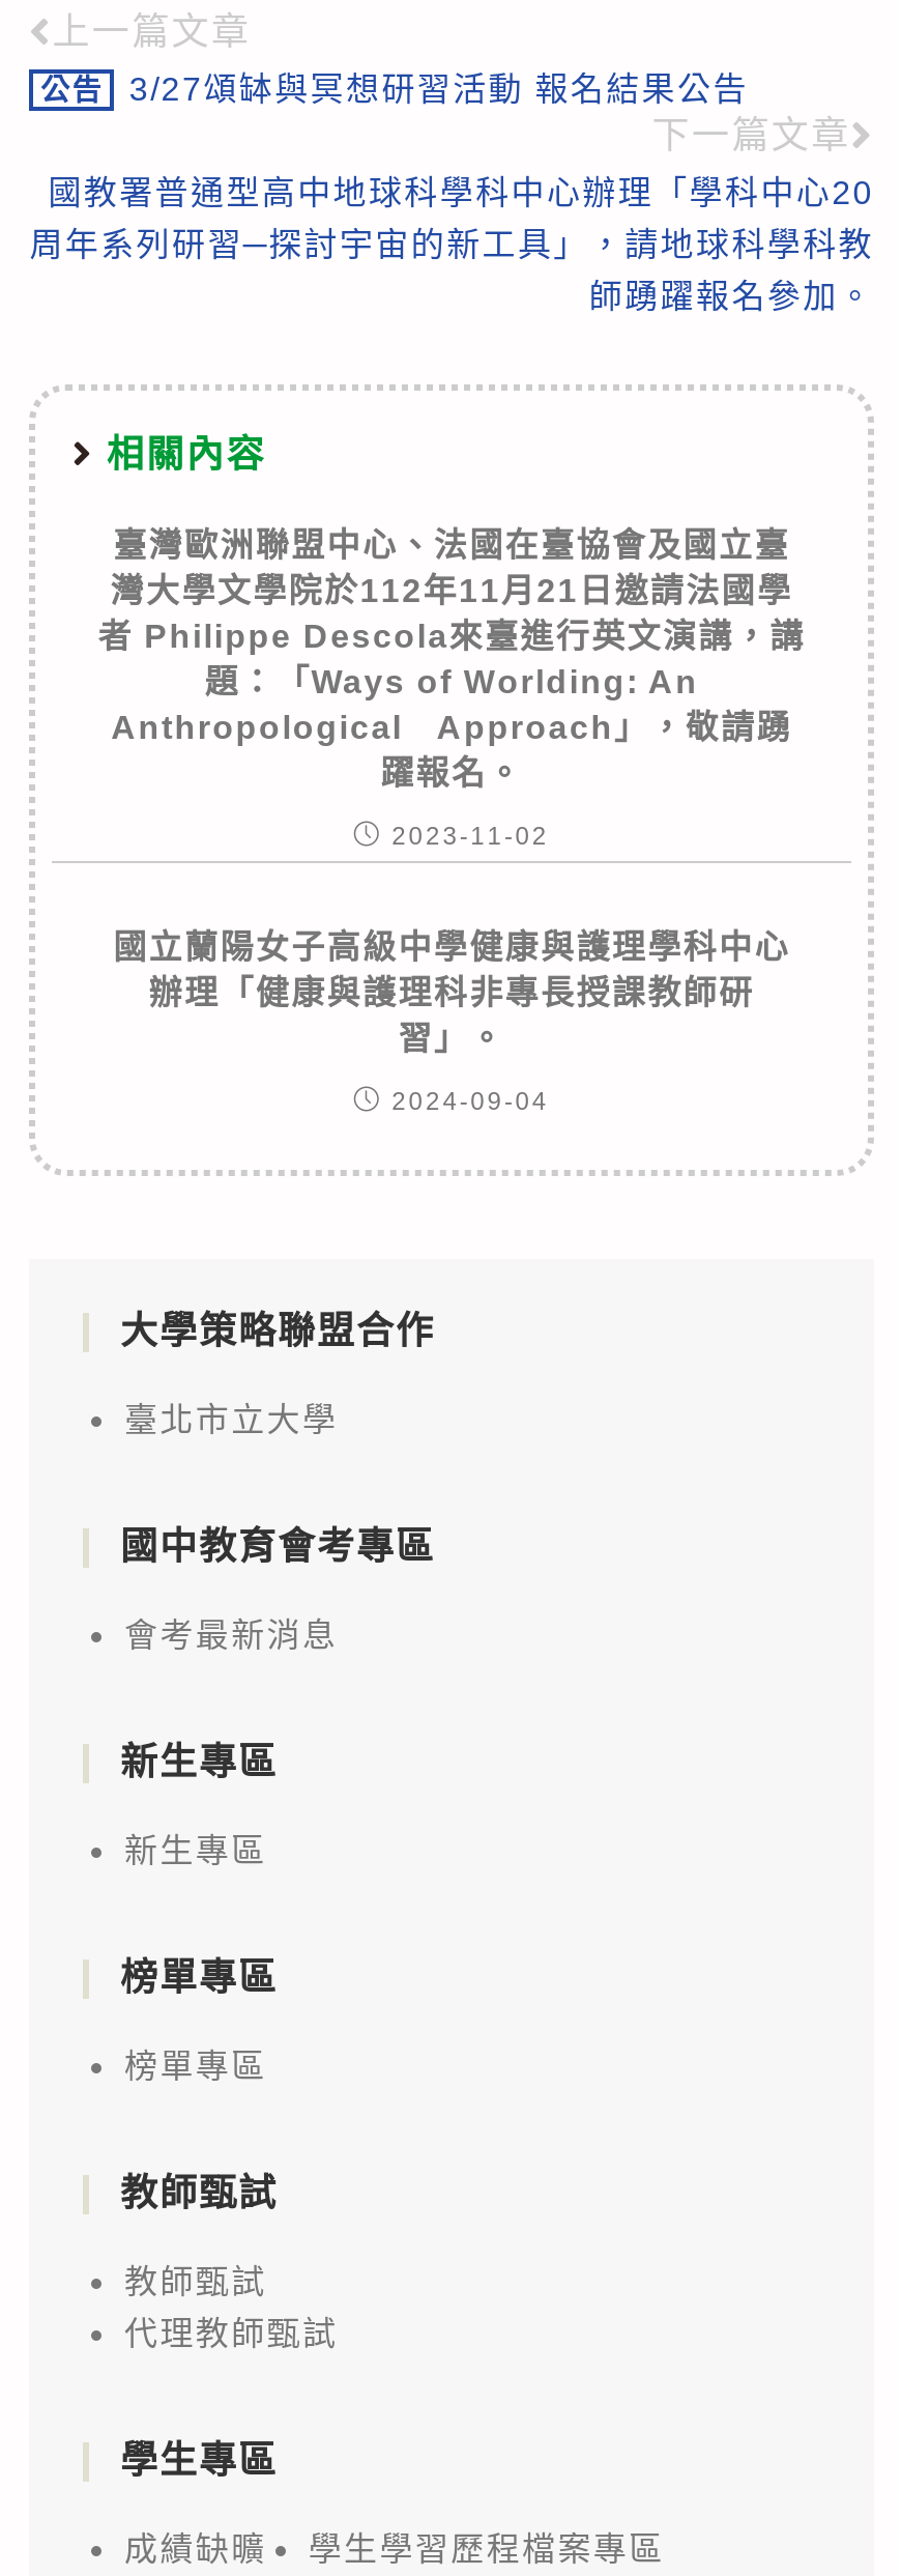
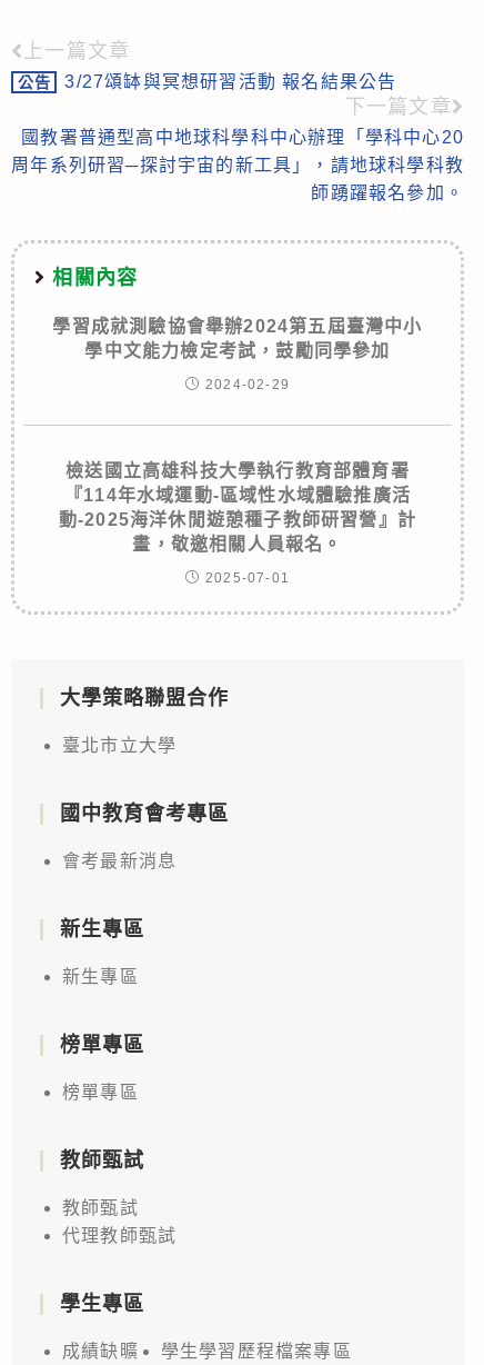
[98,528,805,791] 臺灣歐洲聯盟中心、法國在臺協會及國立臺 | 灣大學文學院於112年11月21日邀請法國學 | 者 Philippe Descola來臺進行英文演講，講 | 題：「Ways of Worlding: An | Anthropological Approach」，敬請踴 | 躍報名。 -> [53,316,423,360] 學習成就測驗協會舉辦2024第五屆臺灣中小 | 學中文能力檢定考試，鼓勵同學參加
[392,822,549,851] 2023-11-02 -> [205,376,290,392] 2024-02-29
[113,930,790,1056] 國立蘭陽女子高級中學健康與護理學科中心 | 辦理「健康與護理科非專長授課教師研 | 習」。 -> [59,461,416,553] 檢送國立高雄科技大學執行教育部體育署 | 『114年水域運動-區域性水域體驗推廣活 | 動-2025海洋休閒遊憩種子教師研習營』計 | 畫，敬邀相關人員報名。
[392,1087,549,1116] 2024-09-04 -> [205,570,290,585] 2025-07-01

